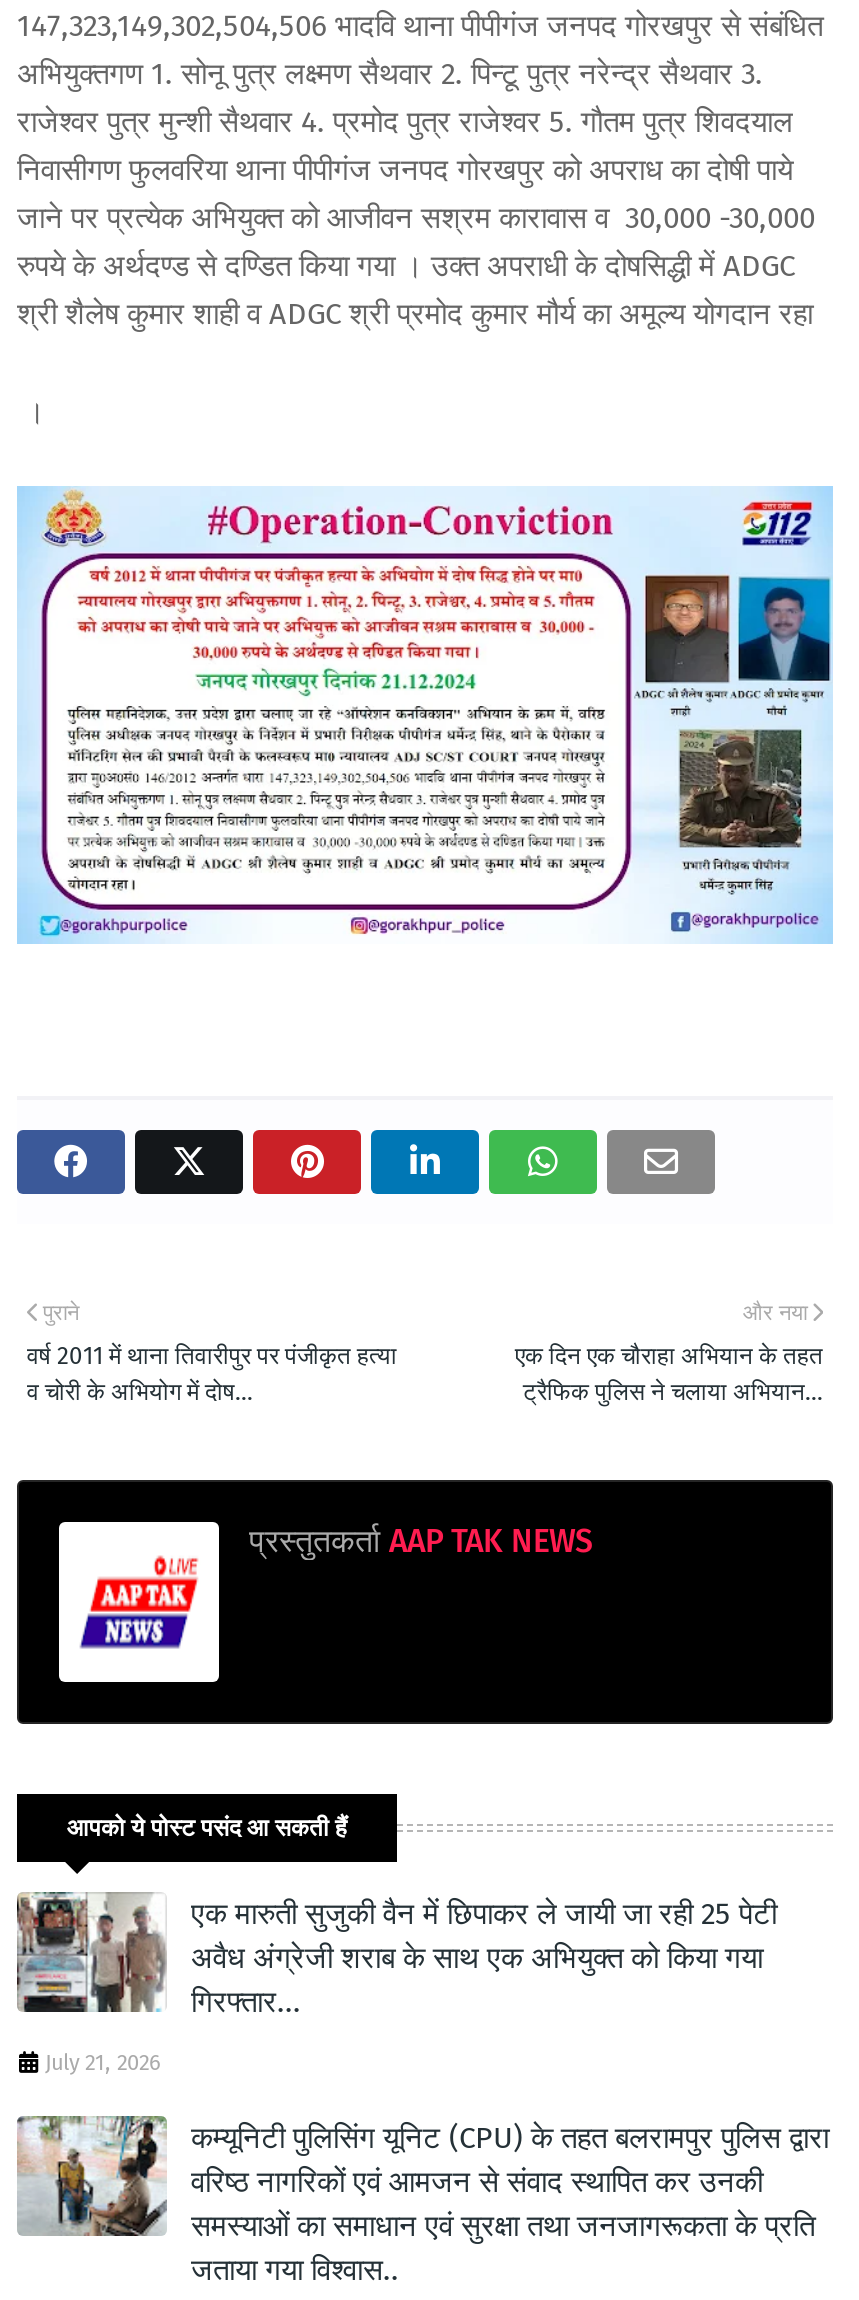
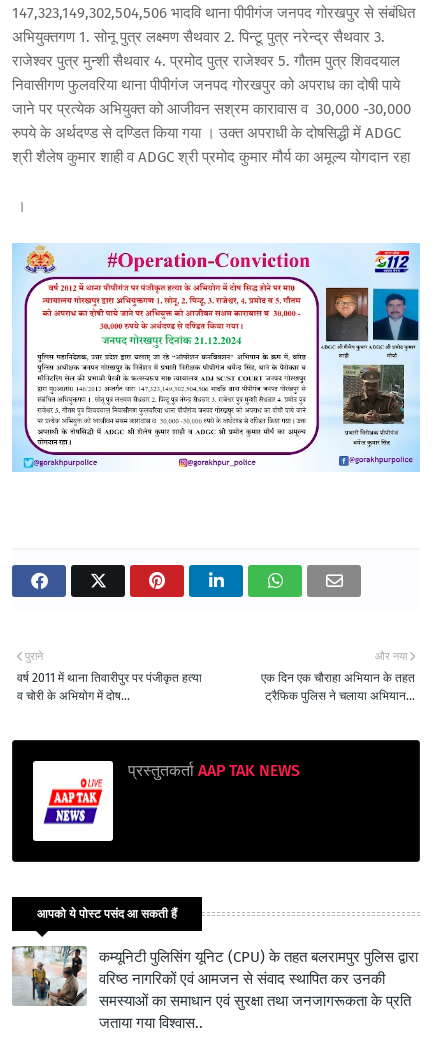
[17,1892,777,2077] [image] | एक मारुती सुजुकी वैन में छिपाकर ले जायी जा रही 25 पेटी | अवैध अंग्रेजी शराब के साथ एक अभियुक्त को किया गया | गिरफ्तार... | July 21, 2026 -> none

